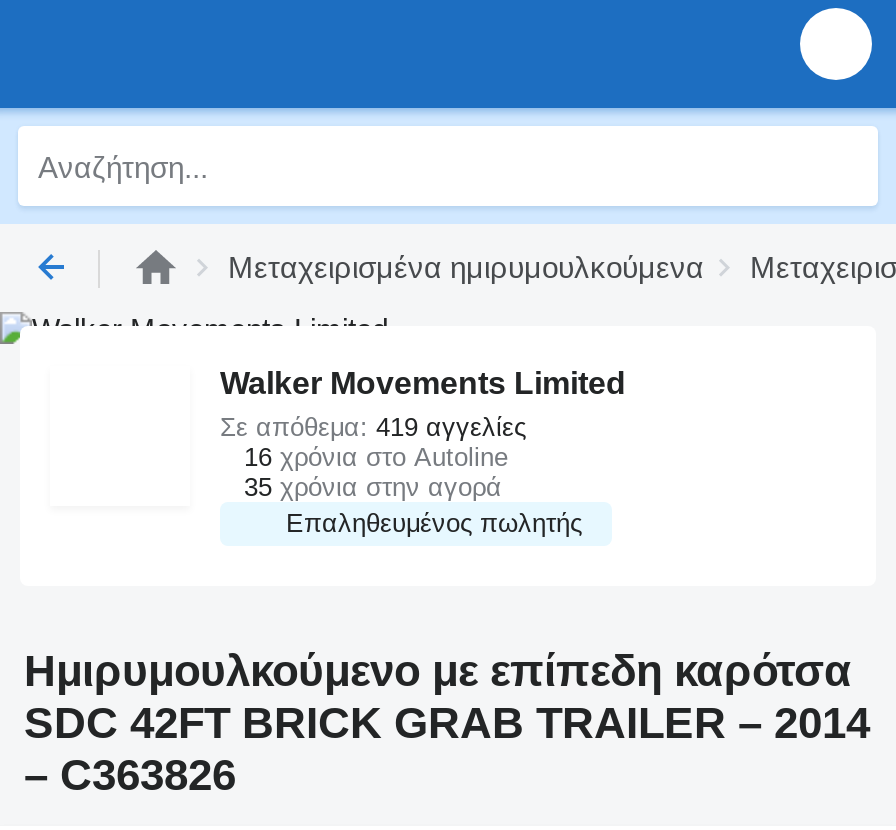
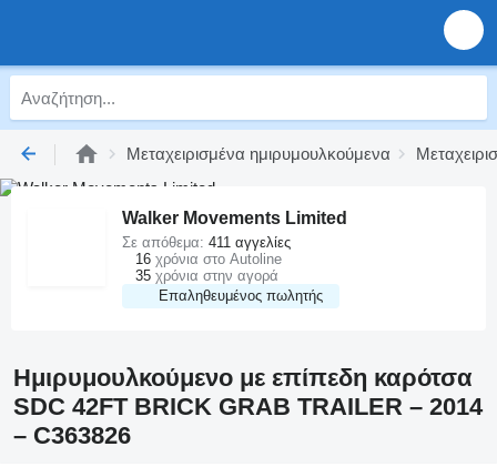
[220,412,526,442] Σε απόθεμα: 419 αγγελίες -> [122,234,291,251] Σε απόθεμα: 411 αγγελίες

